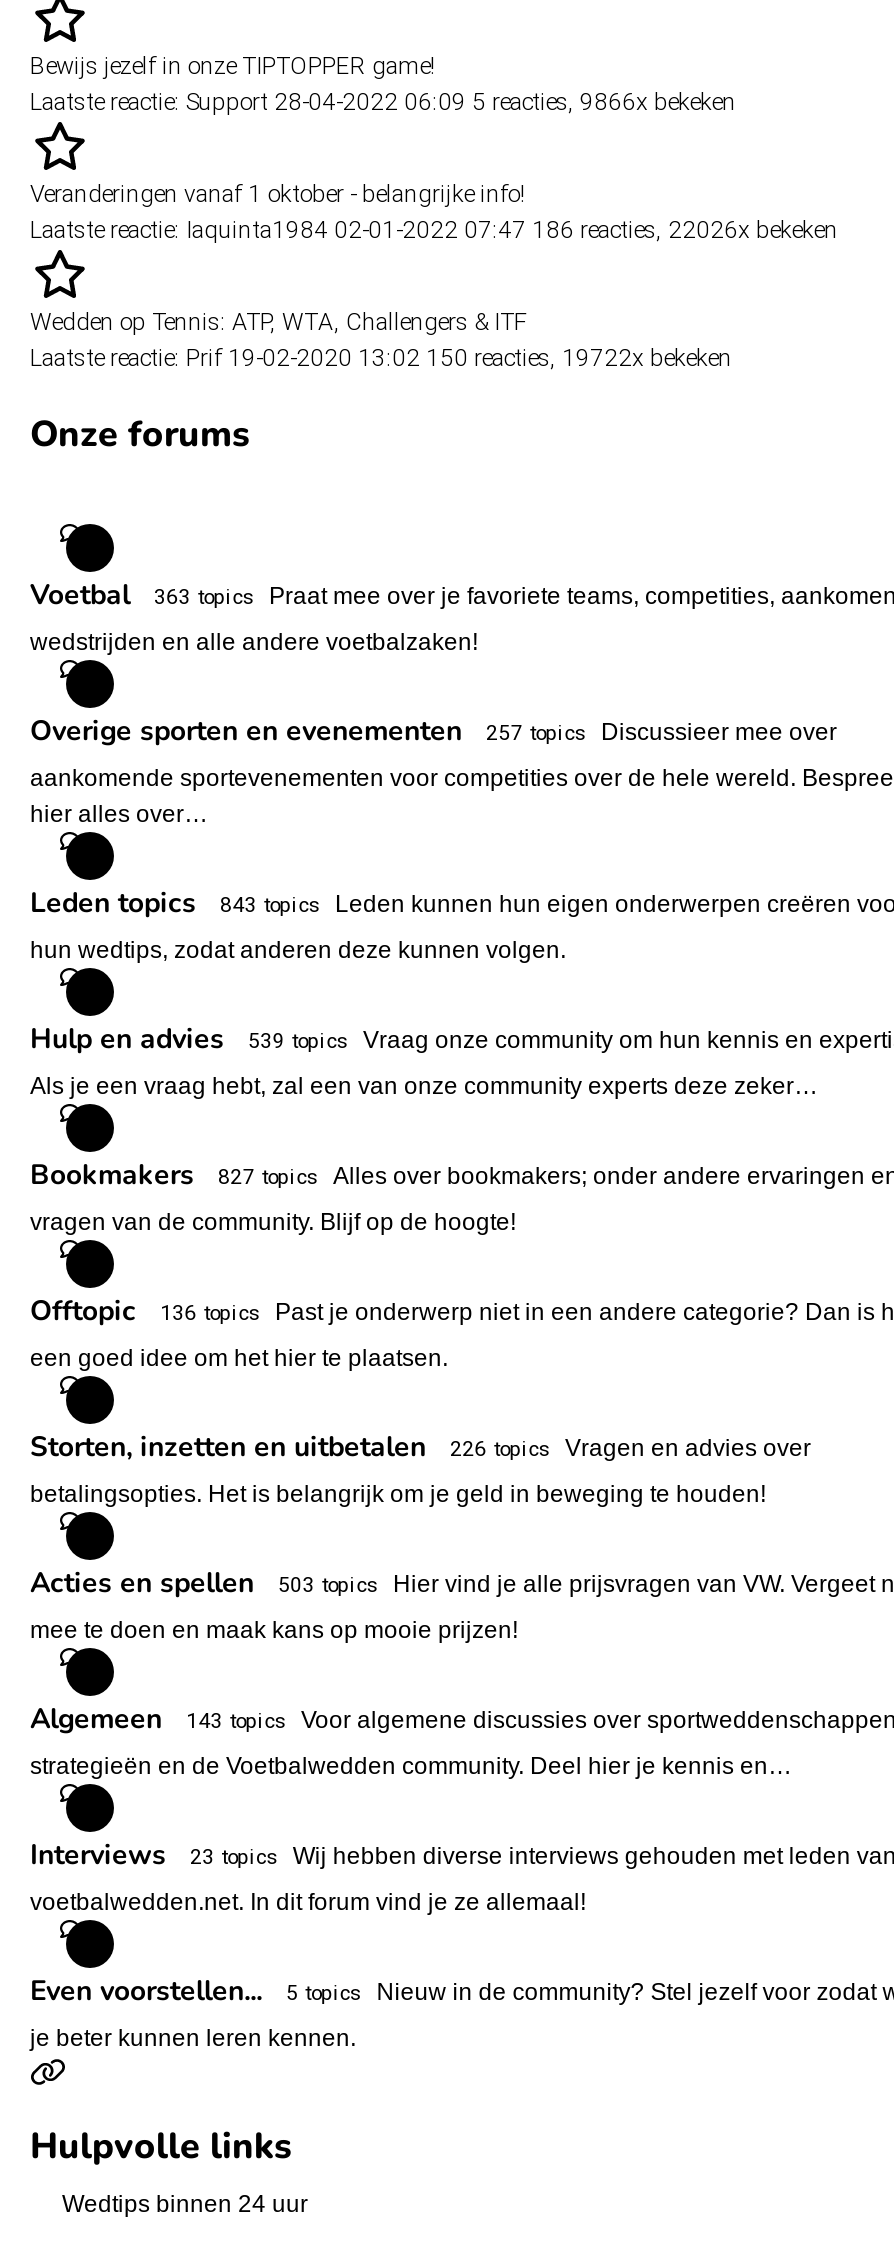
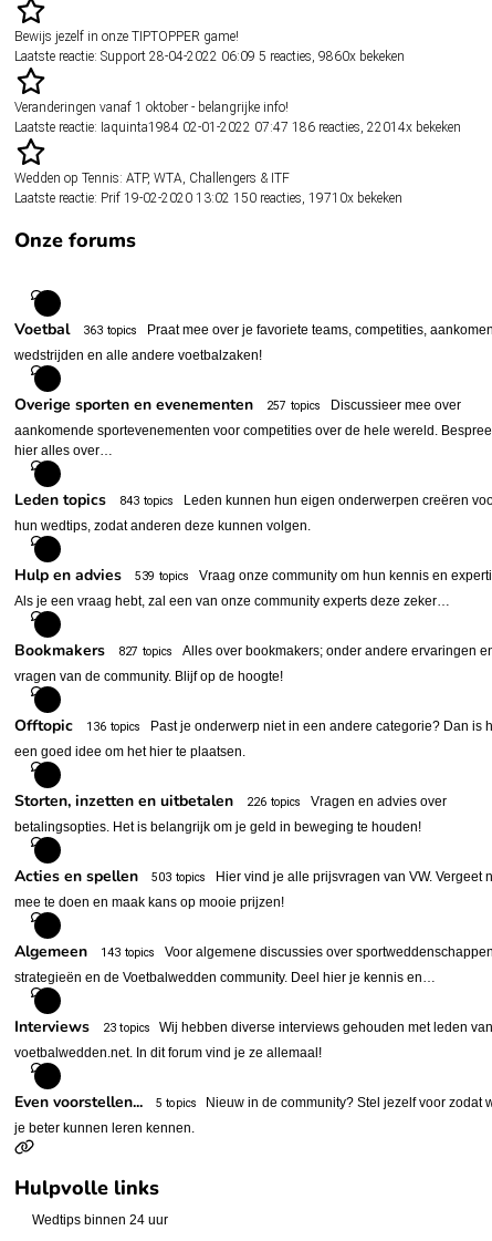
[30,88,736,116] Laatste reactie: Support 28-04-2022 06:09 5 reacties, 9866x bekeken -> [14,48,405,64] Laatste reactie: Support 28-04-2022 06:09 5 reacties, 9860x bekeken
[30,216,838,244] Laatste reactie: Iaquinta1984 02-01-2022 07:47 186 reacties, 22026x bekeken -> [14,119,461,135] Laatste reactie: Iaquinta1984 02-01-2022 07:47 186 reacties, 22014x bekeken
[30,344,732,372] Laatste reactie: Prif 19-02-2020 13:02 150 reacties, 19722x bekeken -> [14,190,402,206] Laatste reactie: Prif 19-02-2020 13:02 150 reacties, 19710x bekeken

